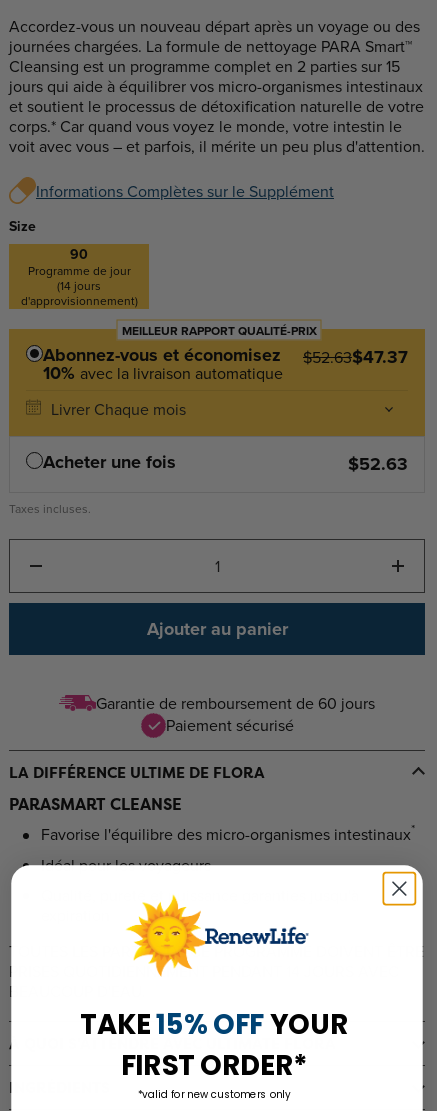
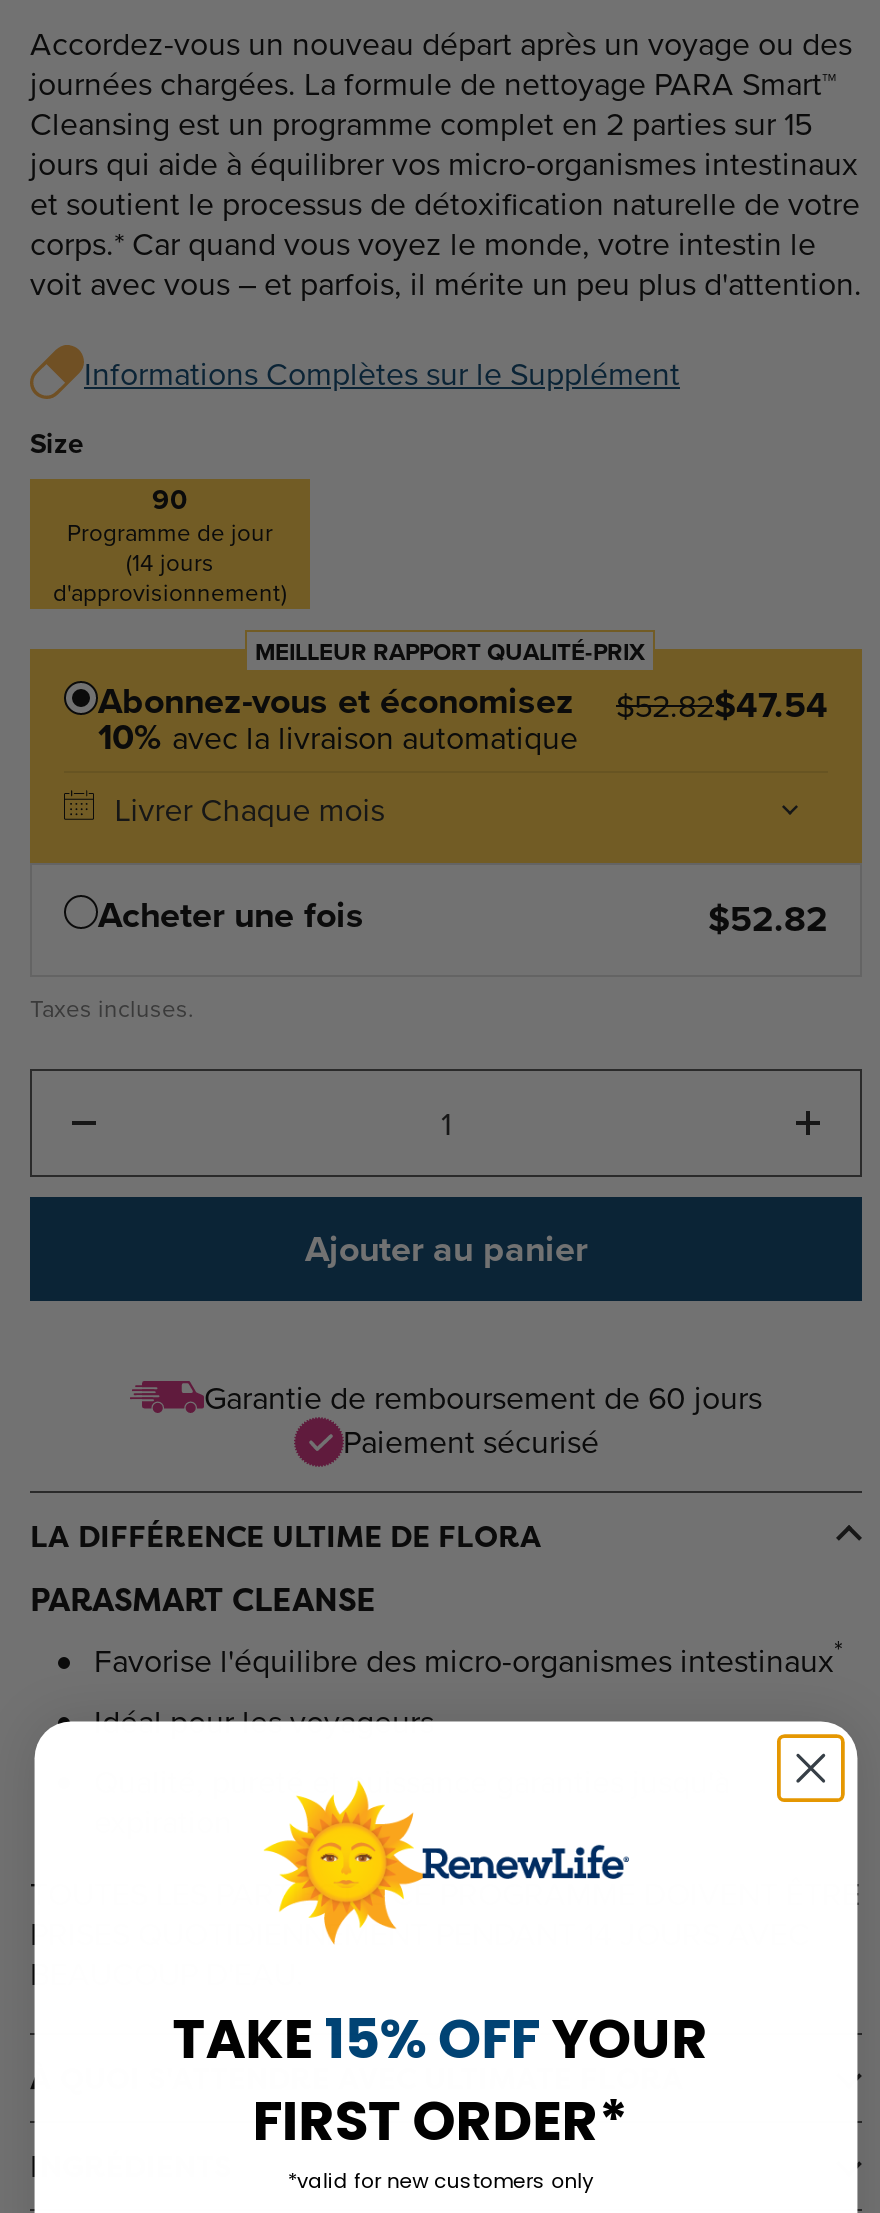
[303,345,352,367] $52.63 -> [616,682,714,726] $52.82
[352,343,408,369] $47.37 -> [714,678,828,730] $47.54
[348,450,408,476] $52.63 -> [708,892,828,944] $52.82

